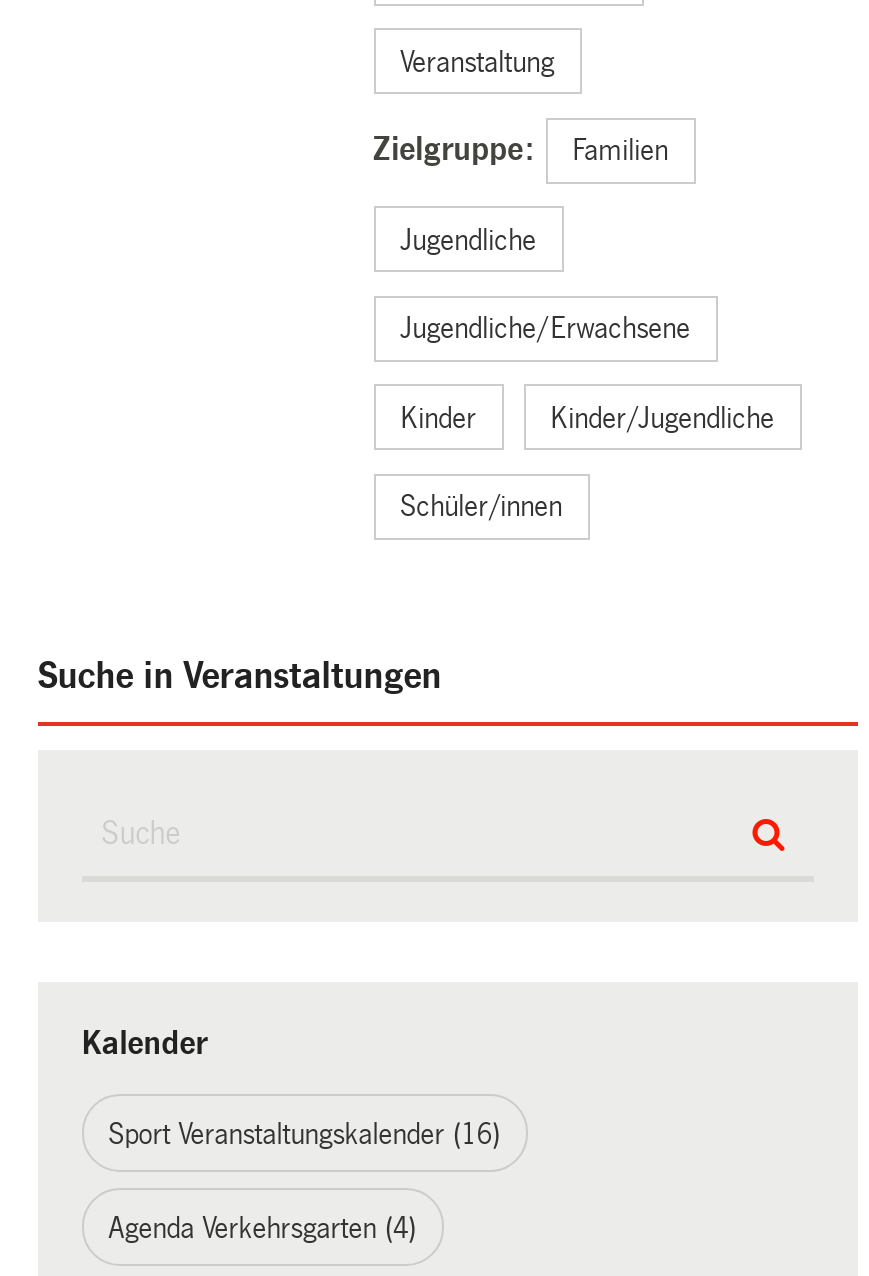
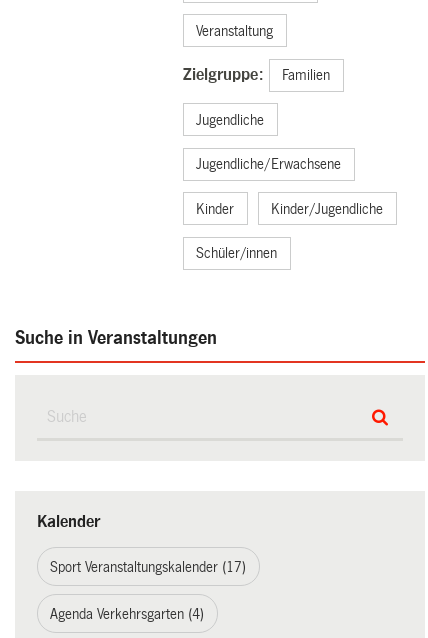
[108,1117,500,1149] Sport Veranstaltungskalender (16) -> [50,558,246,574] Sport Veranstaltungskalender (17)

